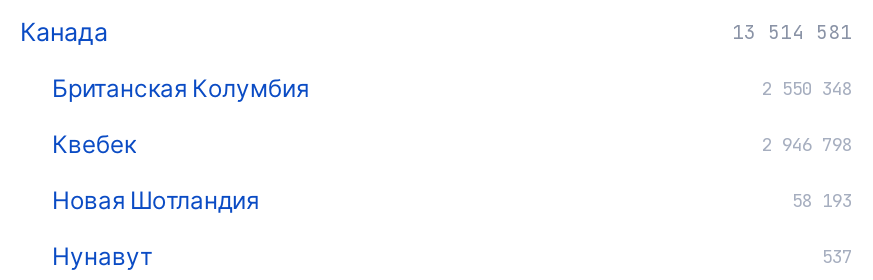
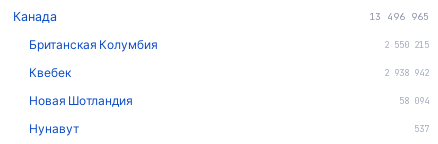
[732,19,852,45] 13 514 581 -> [369,10,429,23] 13 496 965
[762,76,852,100] 2 550 348 -> [384,38,429,50] 2 550 215
[762,132,852,156] 2 946 798 -> [384,66,429,78] 2 938 942
[792,188,852,212] 58 193 -> [399,94,429,106] 58 094

